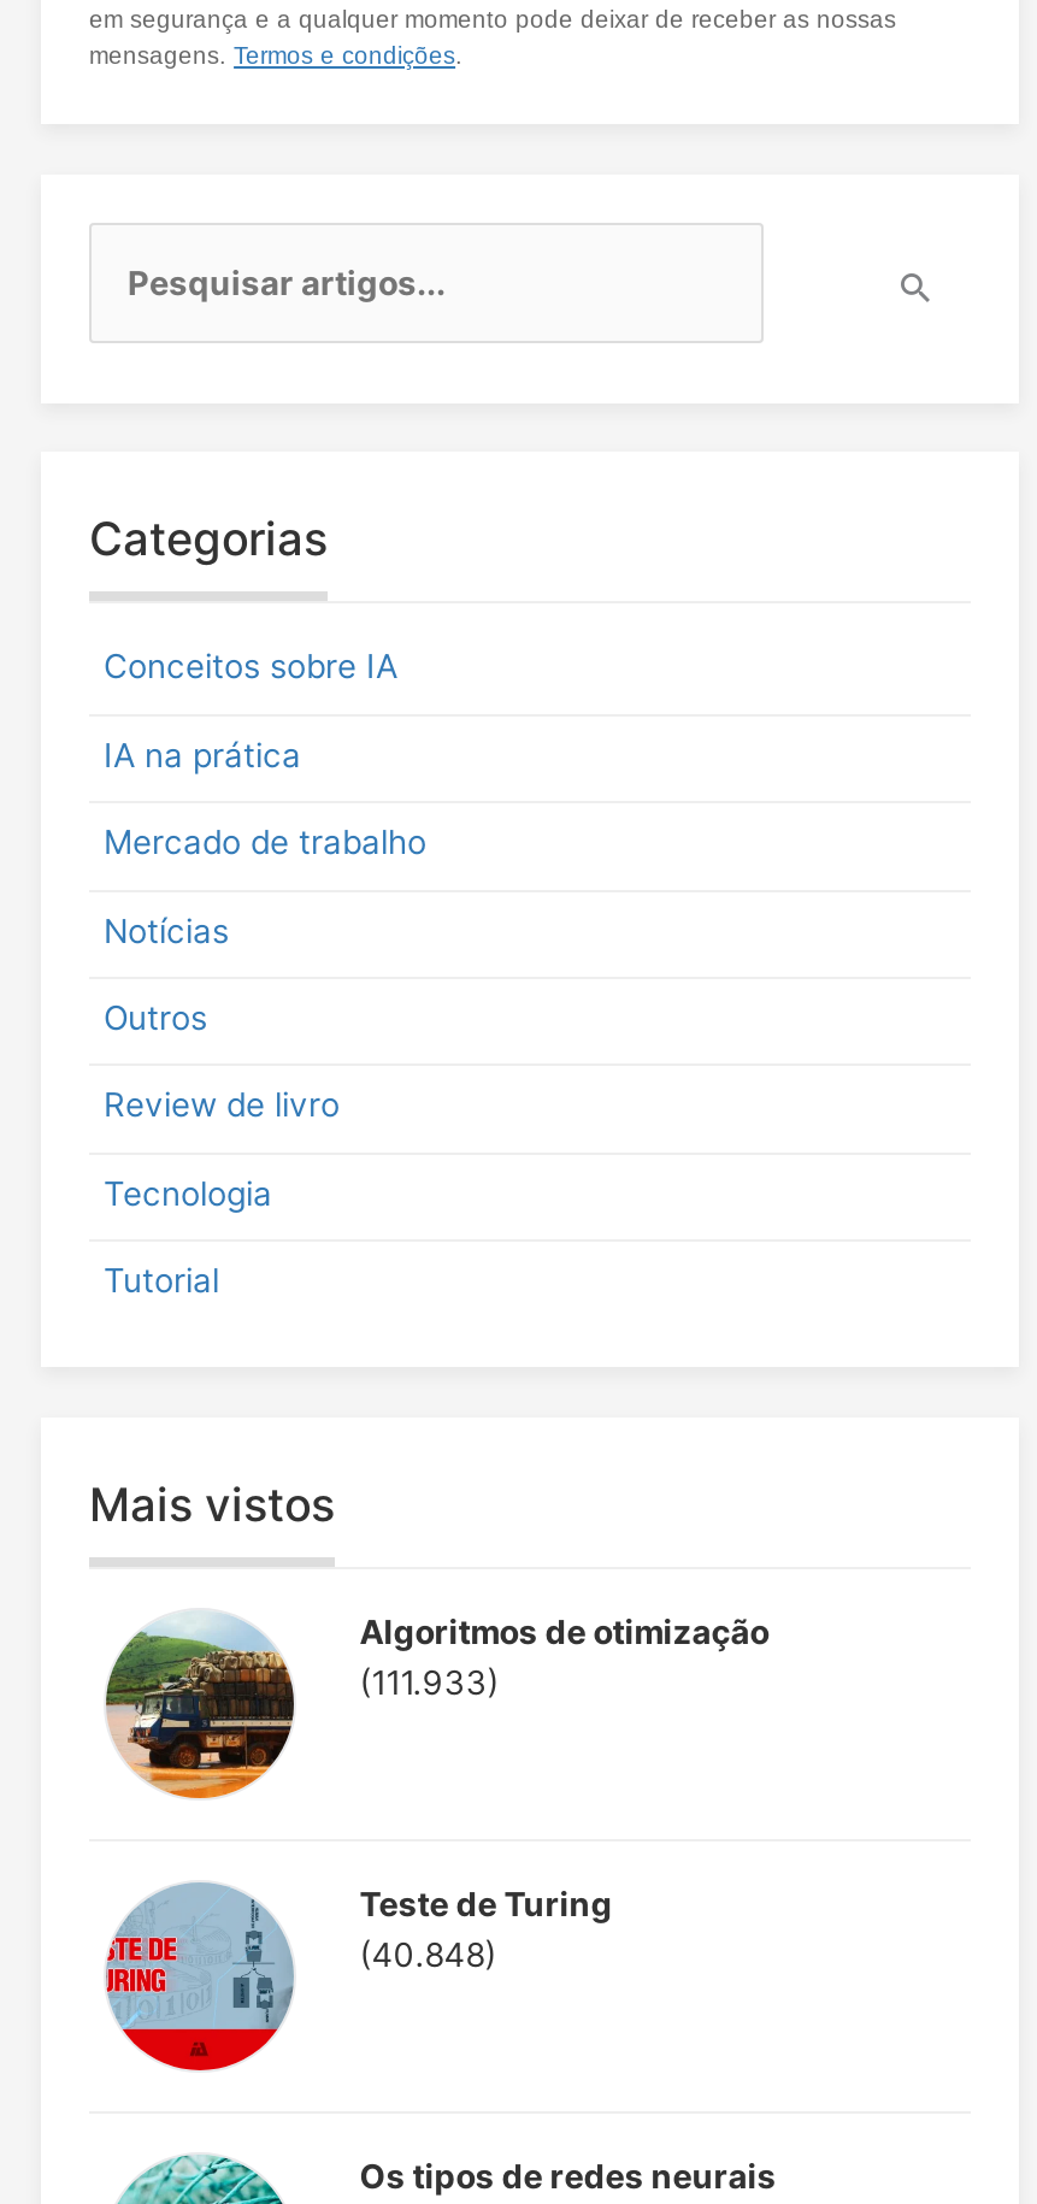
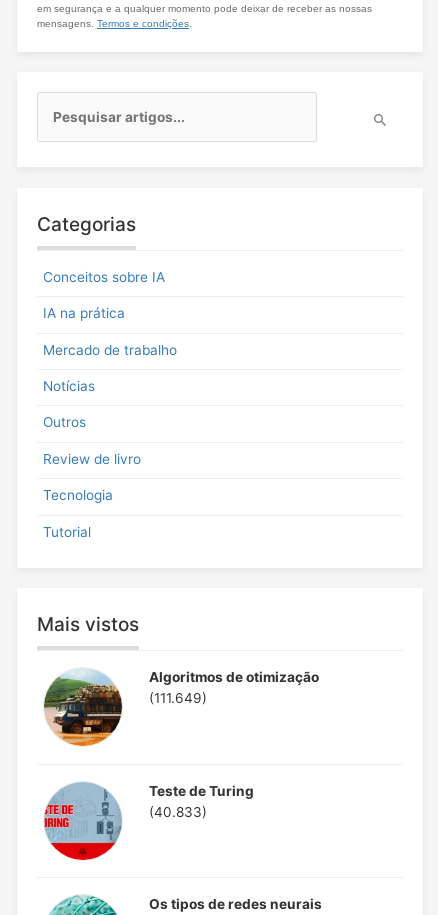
[359,1663,499,1701] (111.933) -> [149,690,207,706] (111.649)
[359,1936,497,1974] (40.848) -> [149,804,207,820] (40.833)

